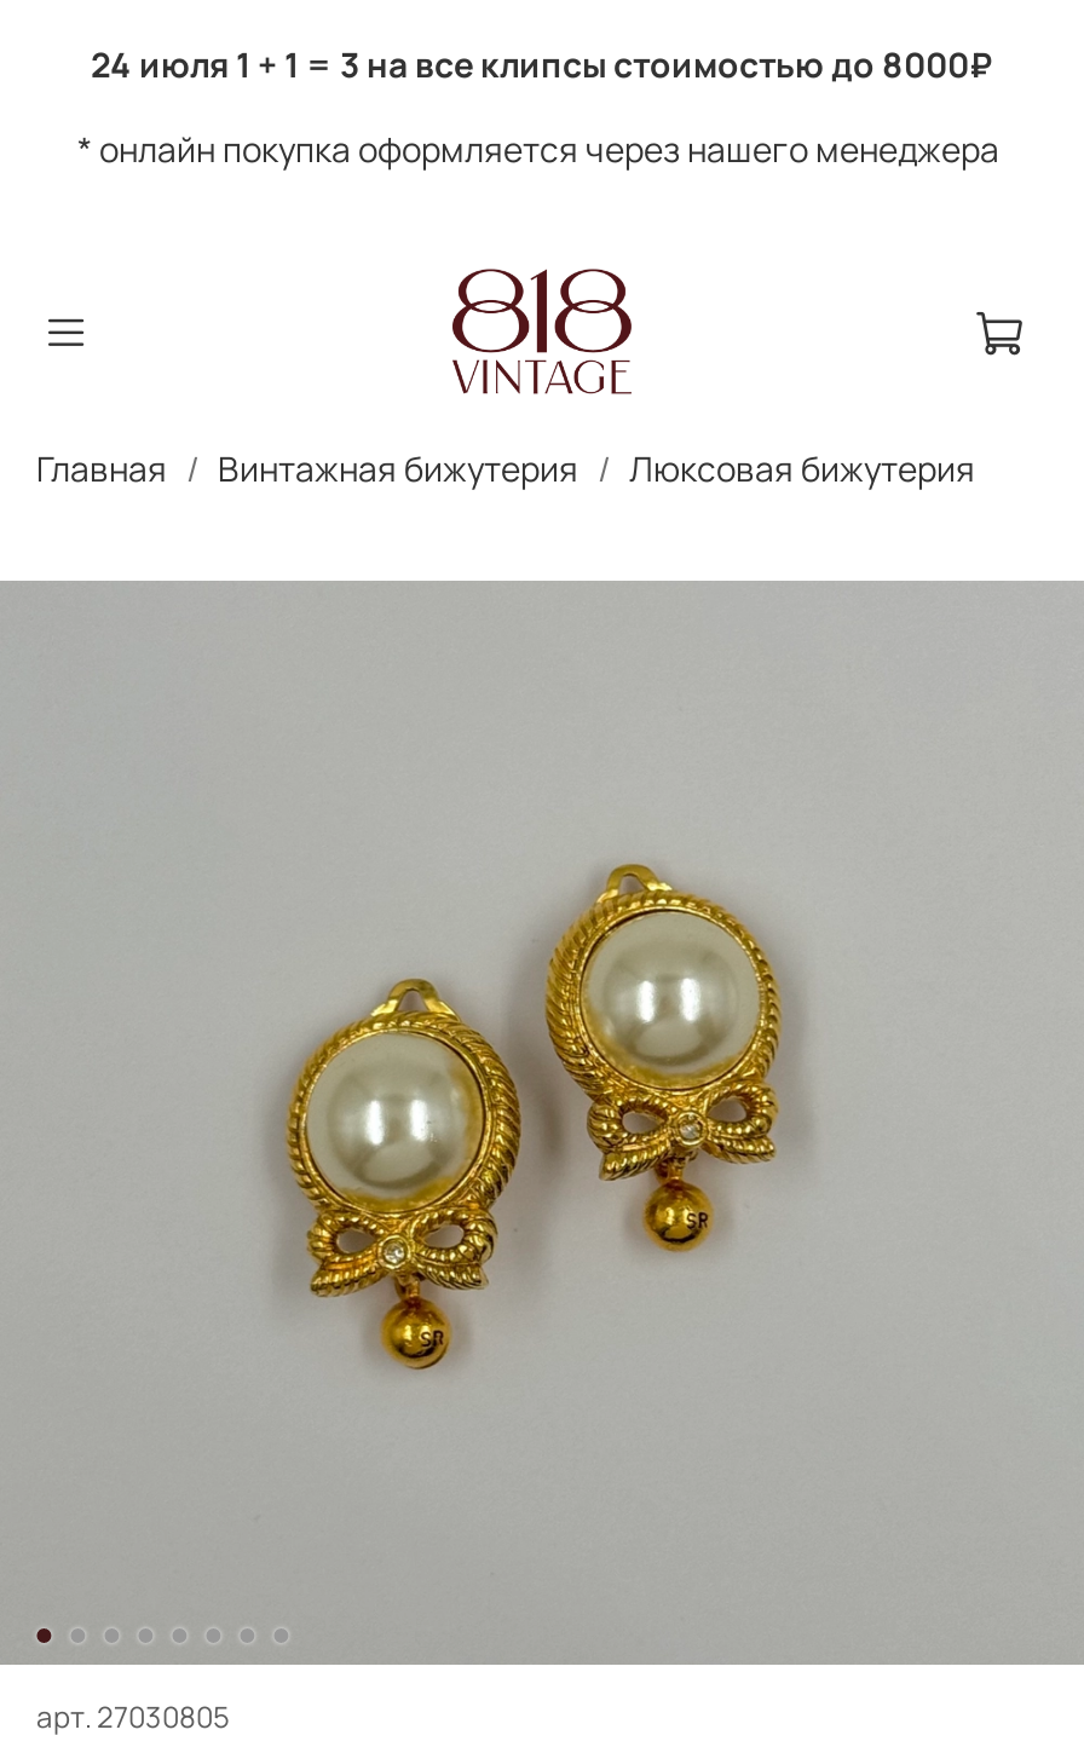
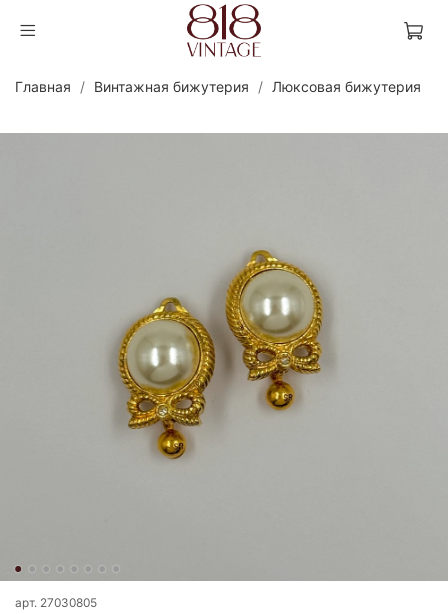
[77,41,1007,172] 24 июля 1 + 1 = 3 на все клипсы стоимостью до 8000₽ | * онлайн покупка оформляется через нашего менеджера -> none

